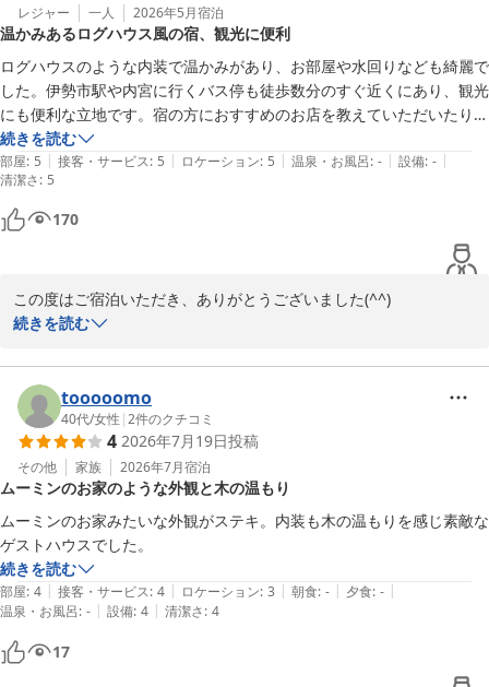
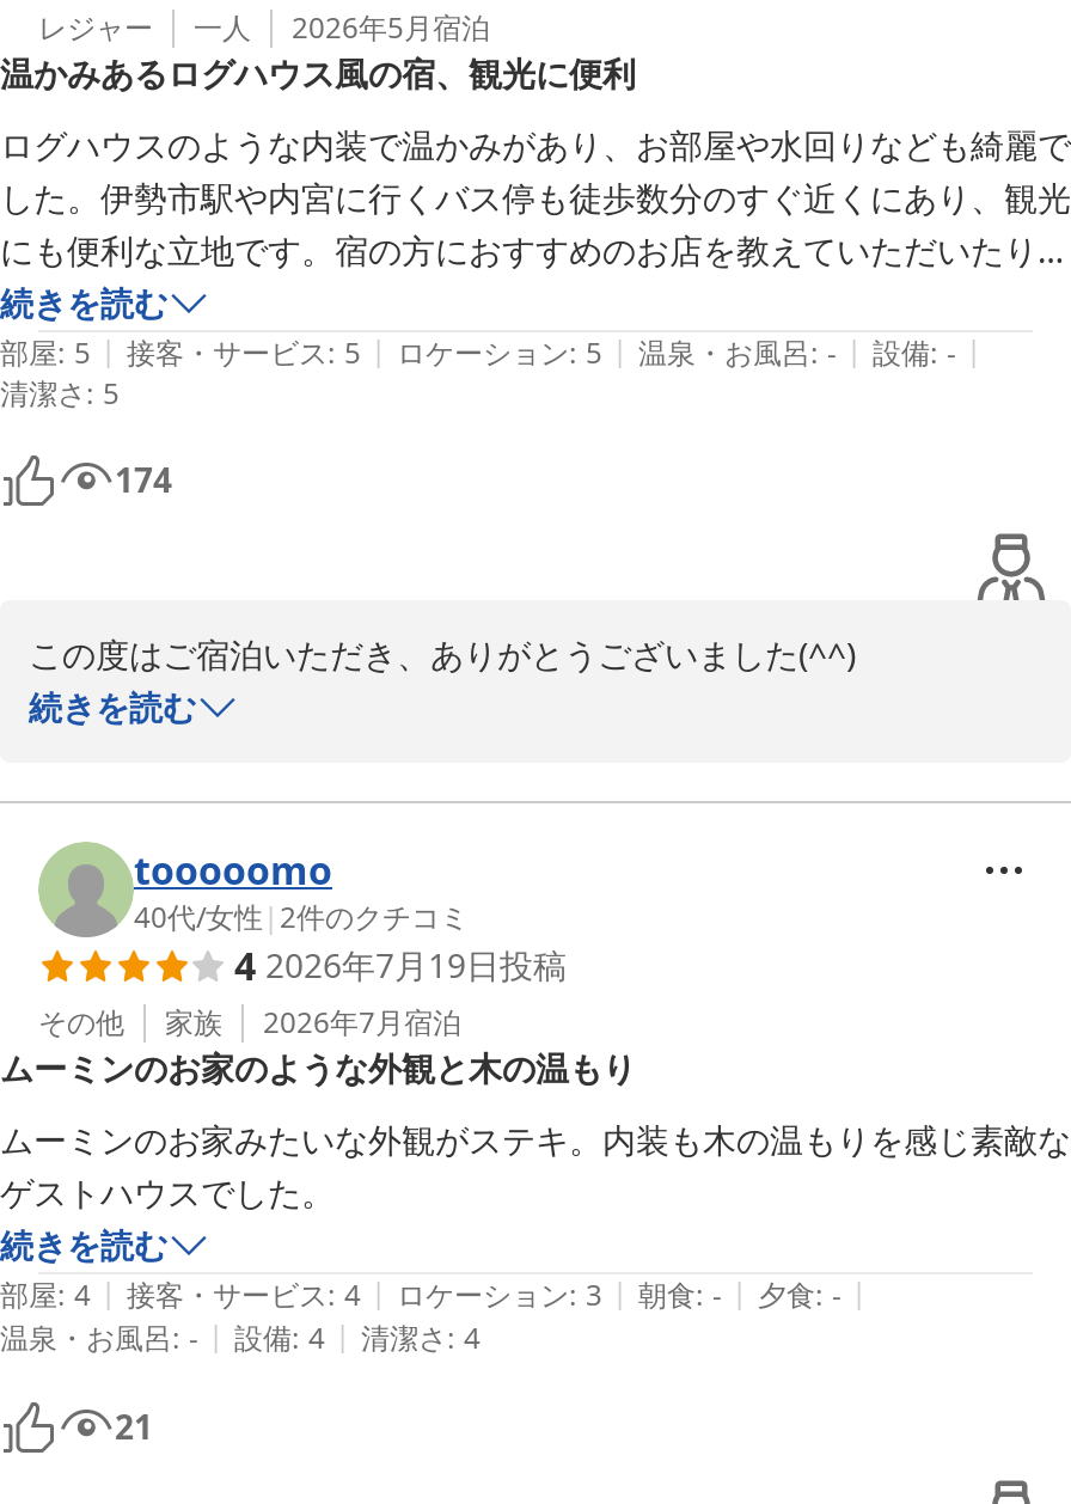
[52,209,79,229] 170 -> [115,457,172,502] 174
[52,641,70,662] 17 -> [115,1404,153,1449] 21

